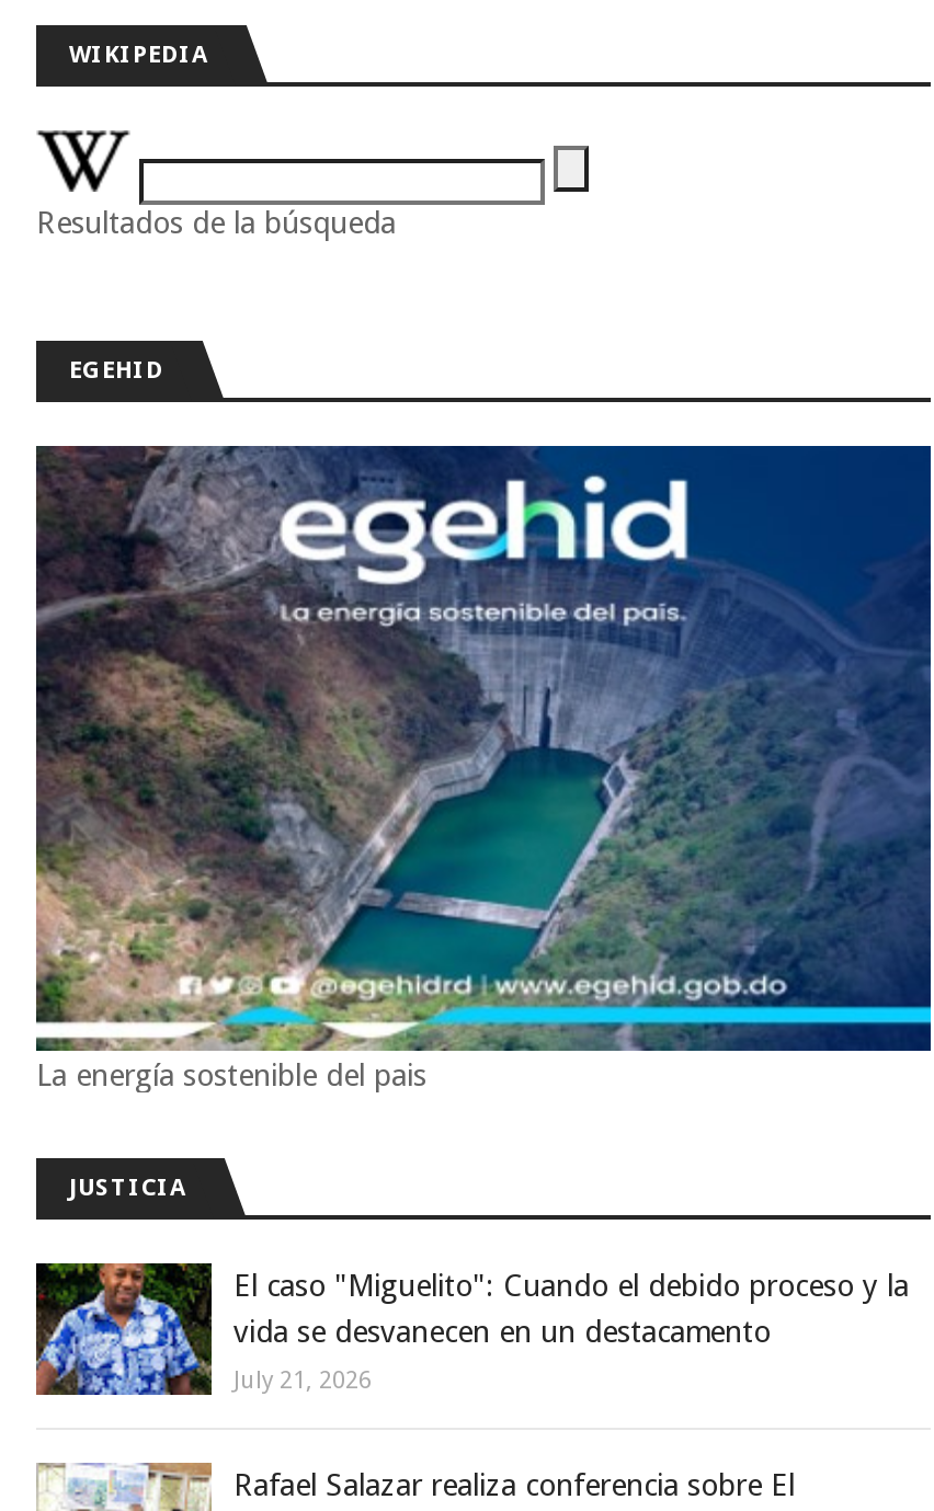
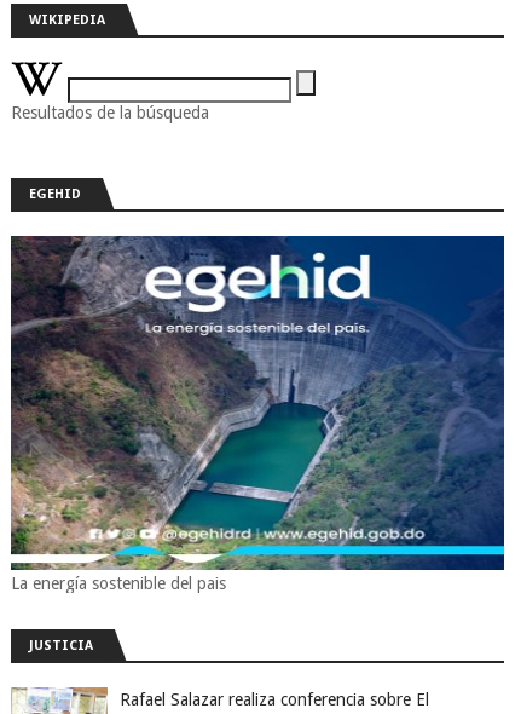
[34,1261,909,1419] [image] | El caso "Miguelito": Cuando el debido proceso y la | vida se desvanecen en un destacamento | July 21, 2026 -> none

